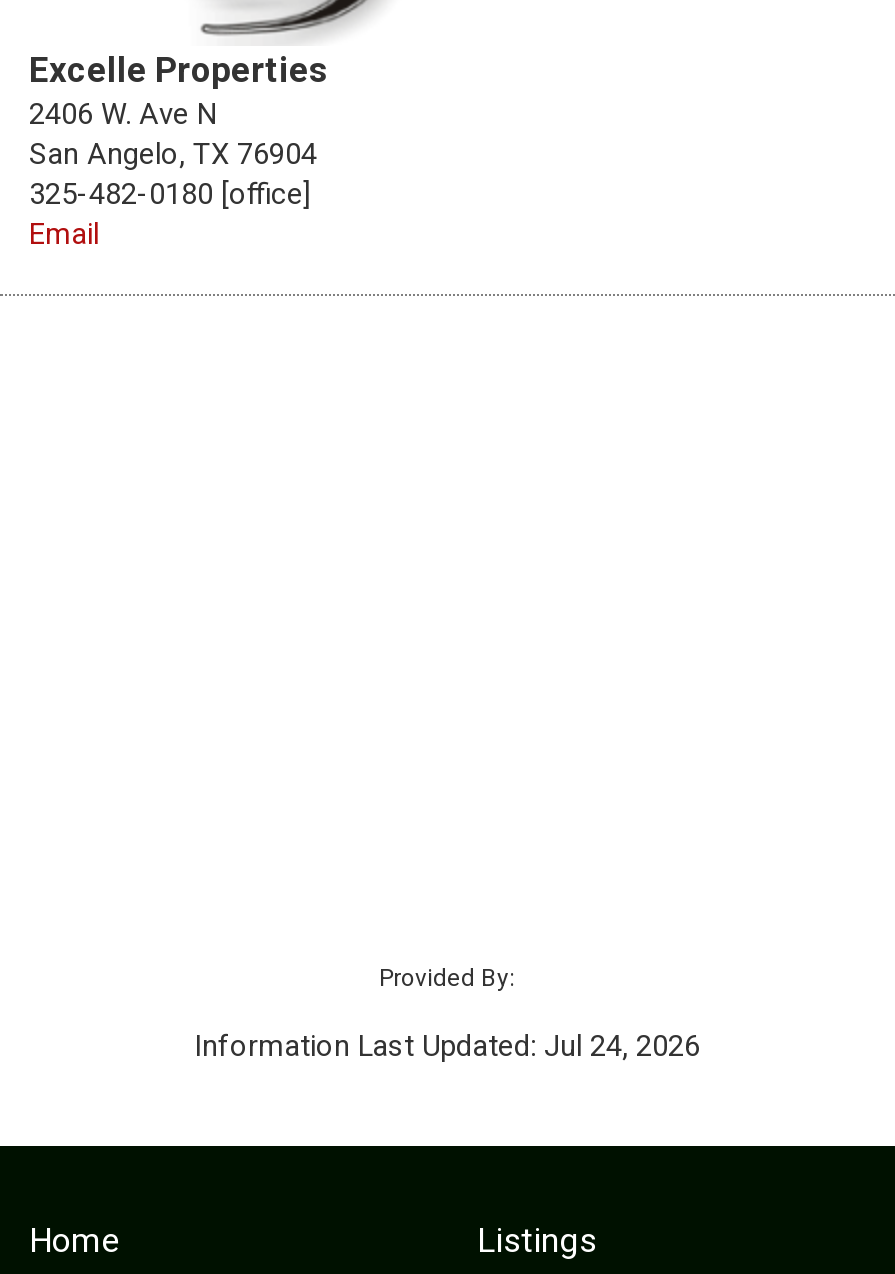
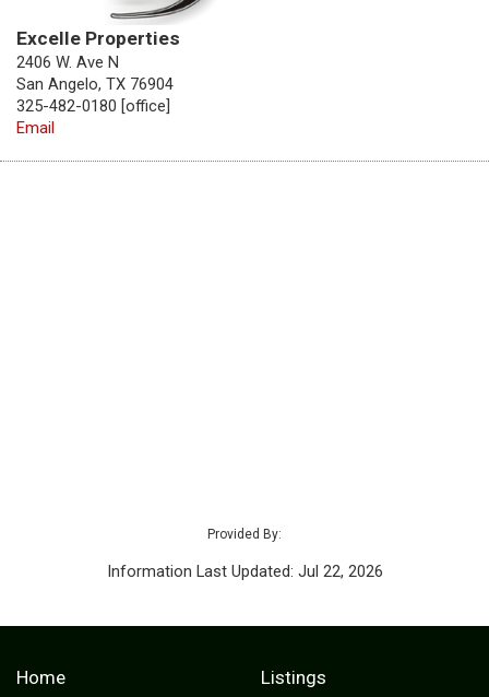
[194,1027,700,1063] Information Last Updated: Jul 24, 2026 -> [106,561,383,581] Information Last Updated: Jul 22, 2026

